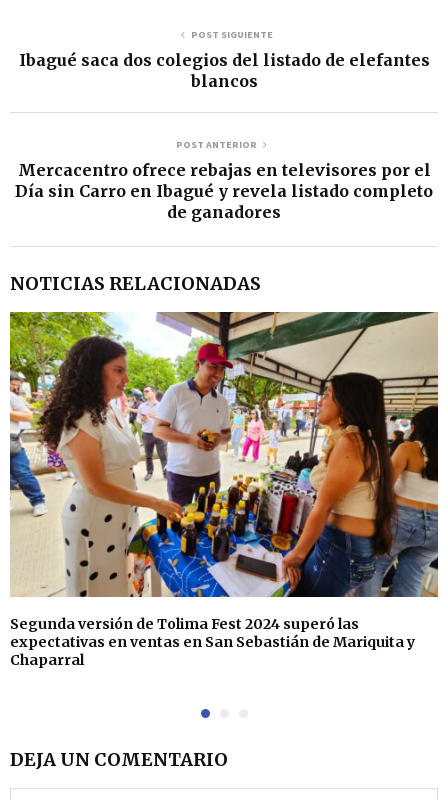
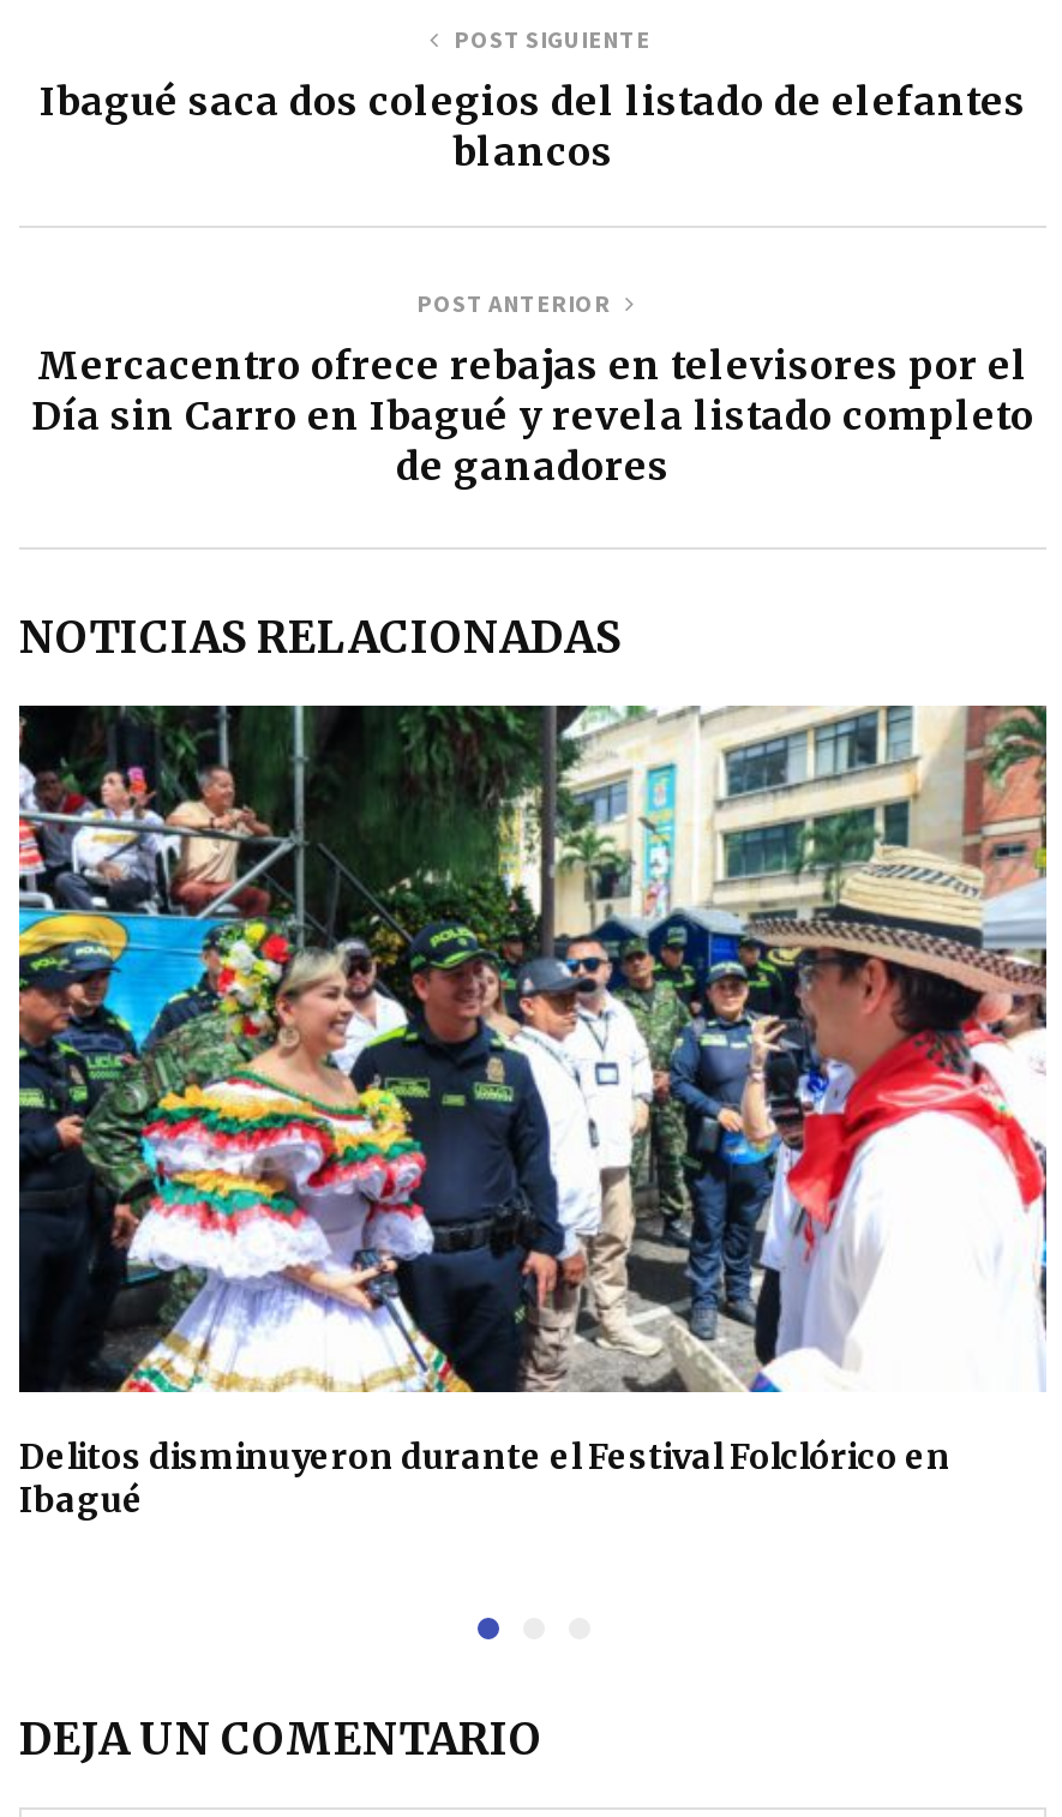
[9,311,439,669] [image] | Segunda versión de Tolima Fest 2024 superó las | expectativas en ventas en San Sebastián de Mariquita y | Chaparral -> [17,702,1049,1521] [image] | Delitos disminuyeron durante el Festival Folclórico en | Ibagué

